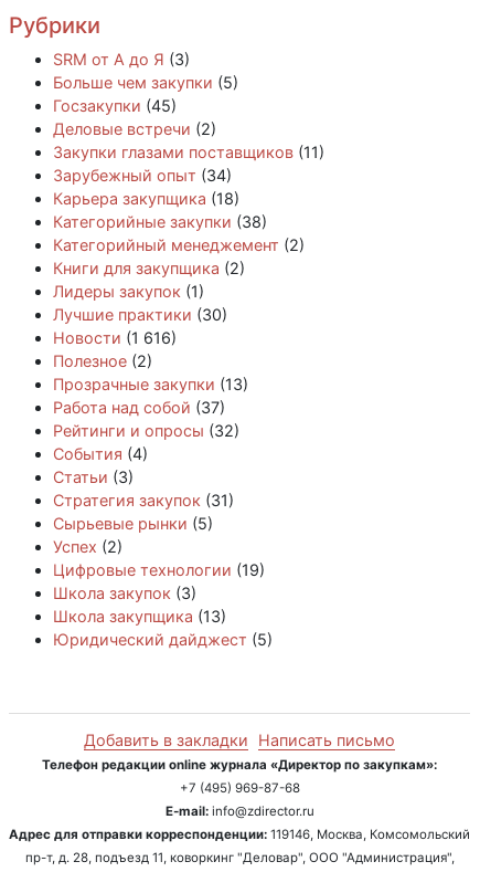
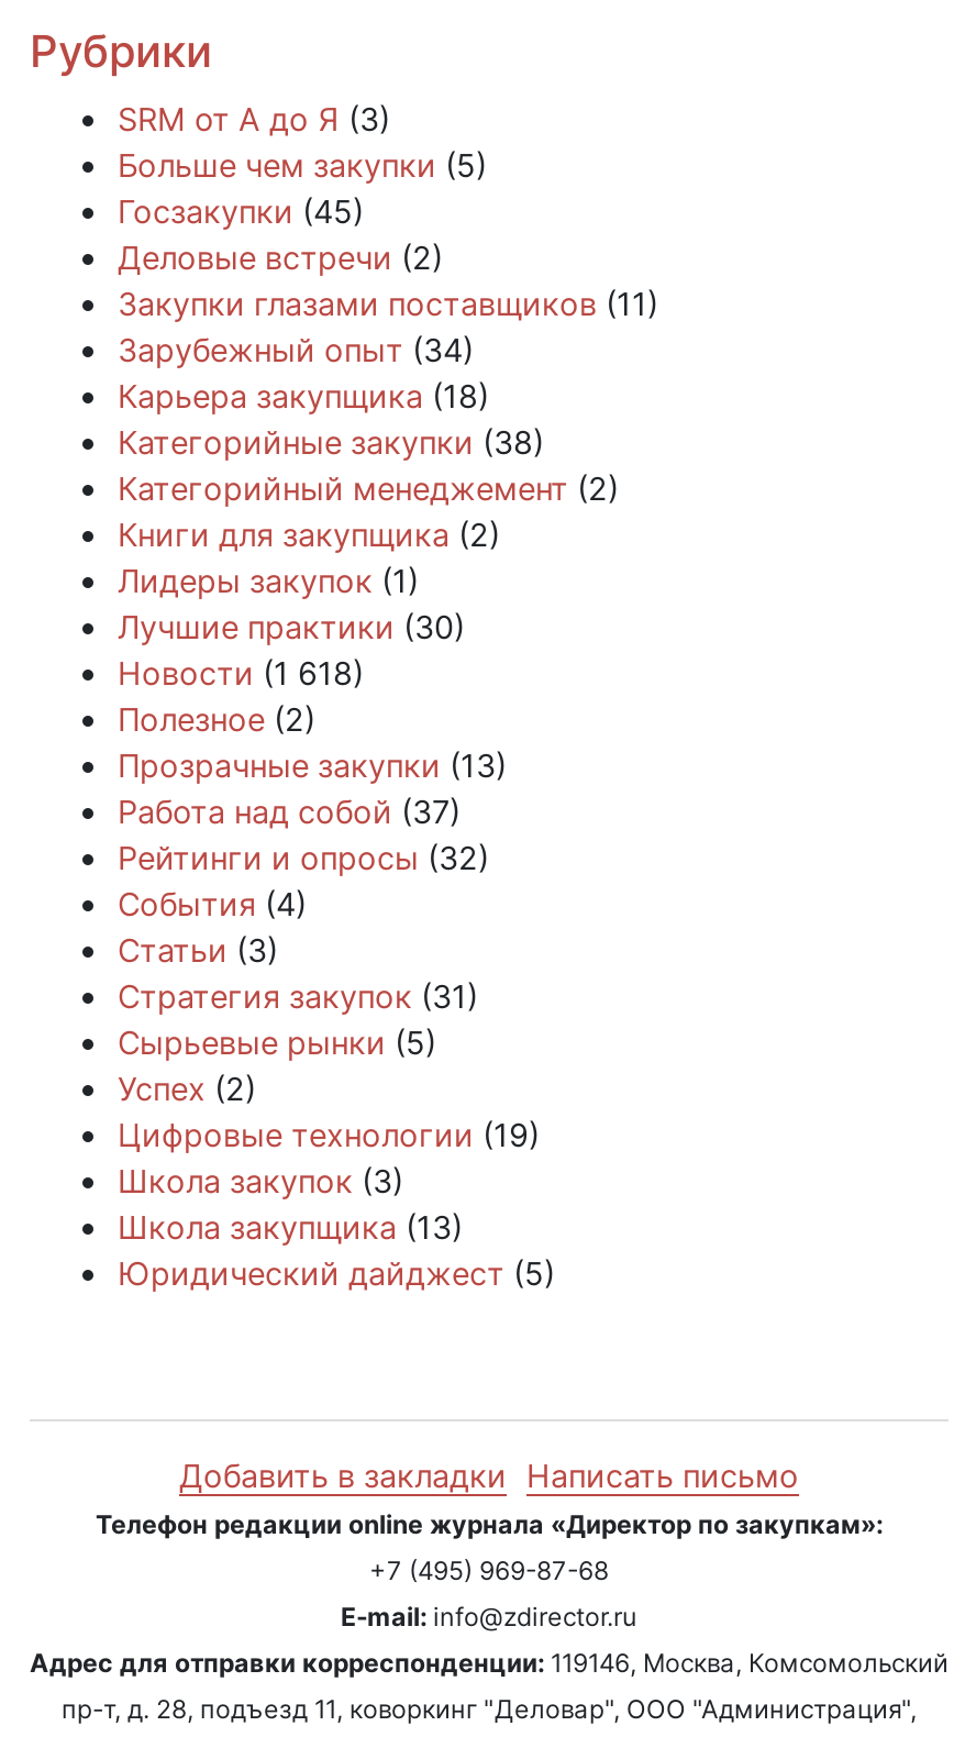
[53,328,177,347] Новости (1 616) -> [118,656,364,693] Новости (1 618)

